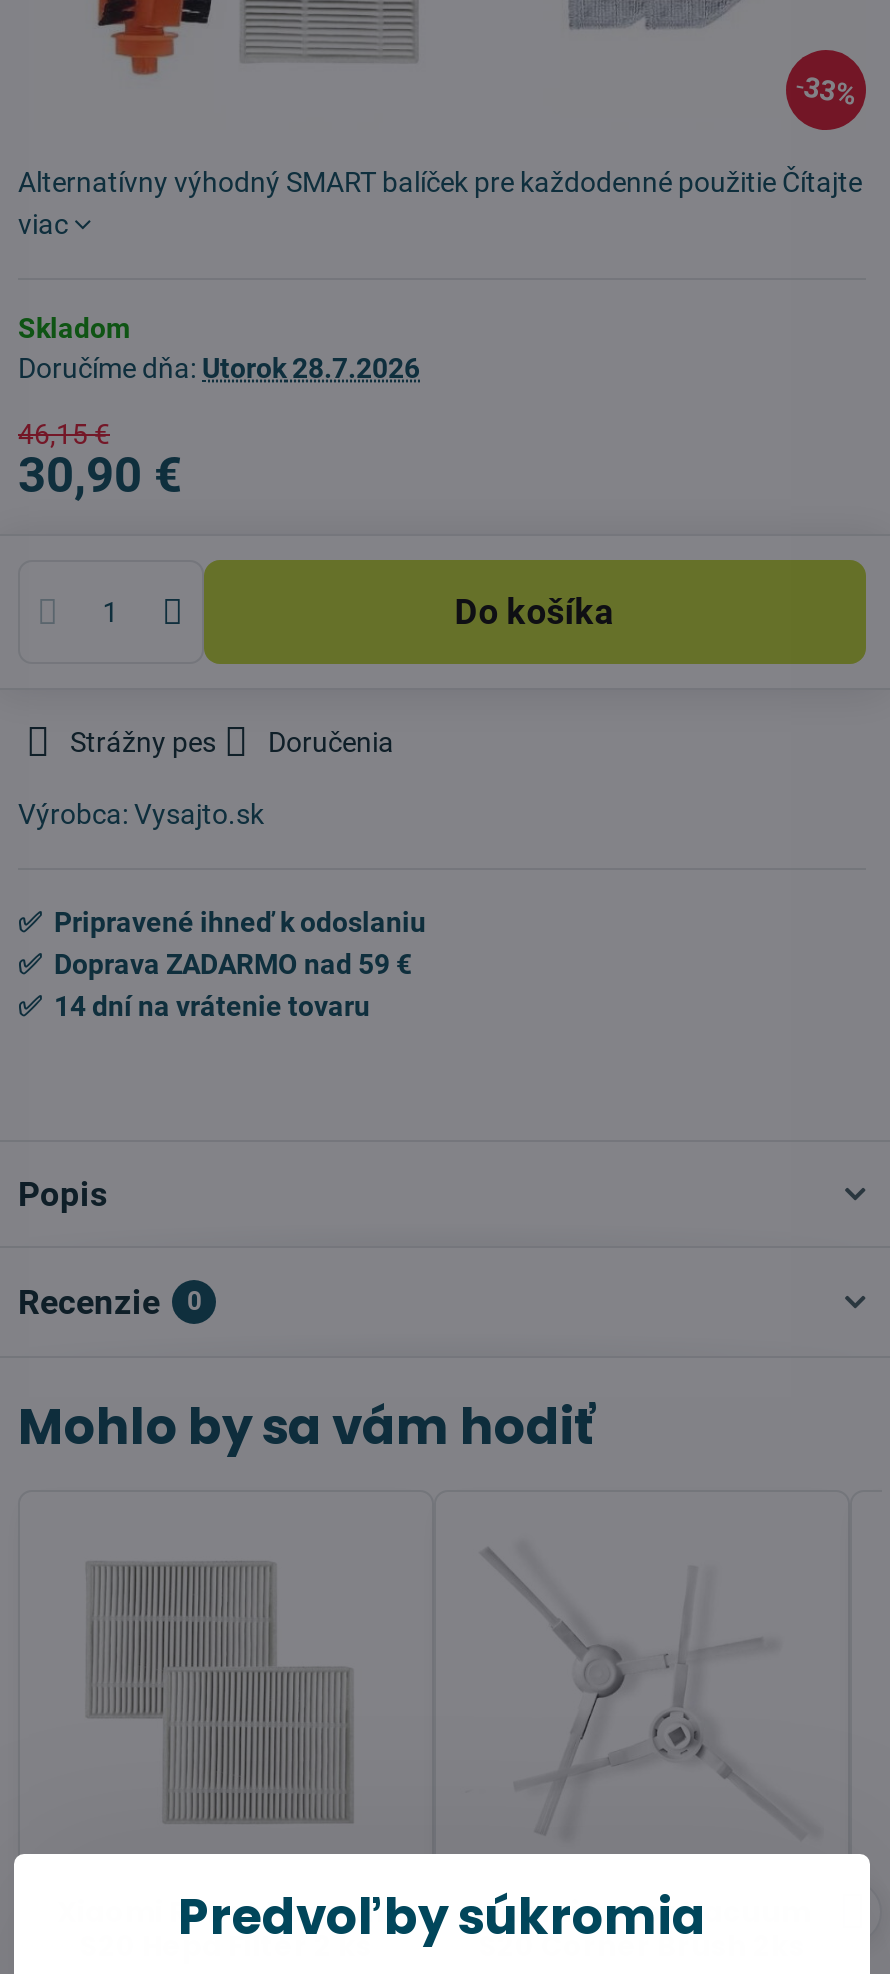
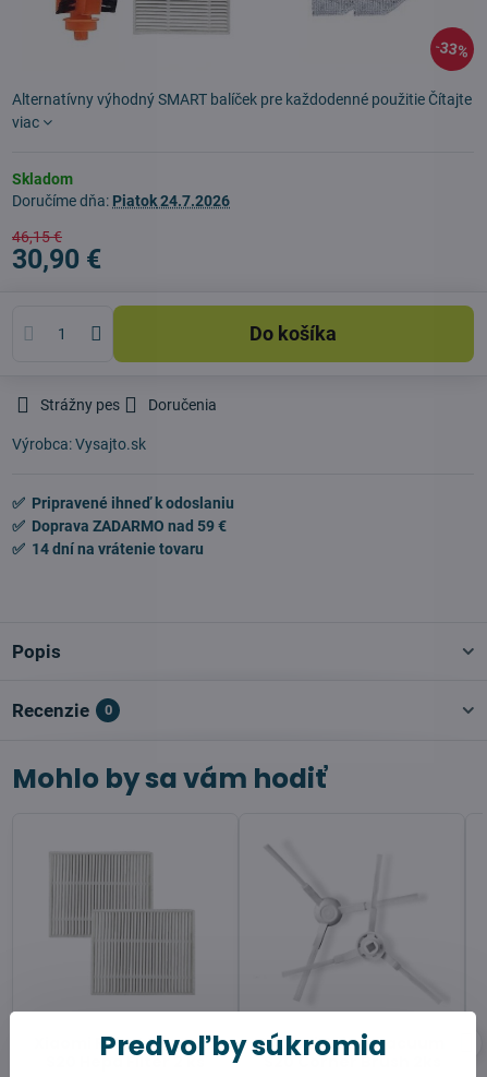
[18,352,420,384] Doručíme dňa: Utorok 28.7.2026 -> [12,192,230,210] Doručíme dňa: Piatok 24.7.2026

